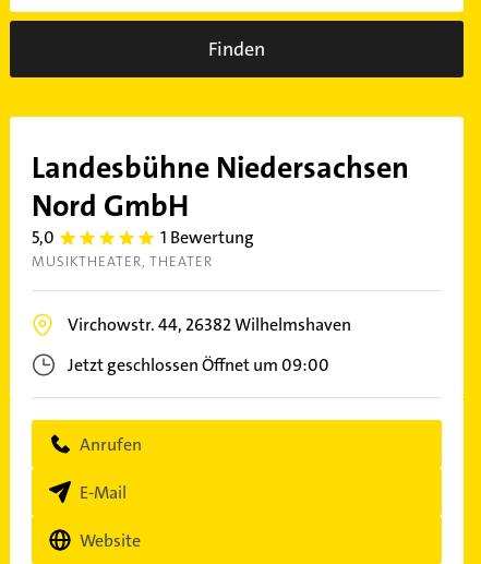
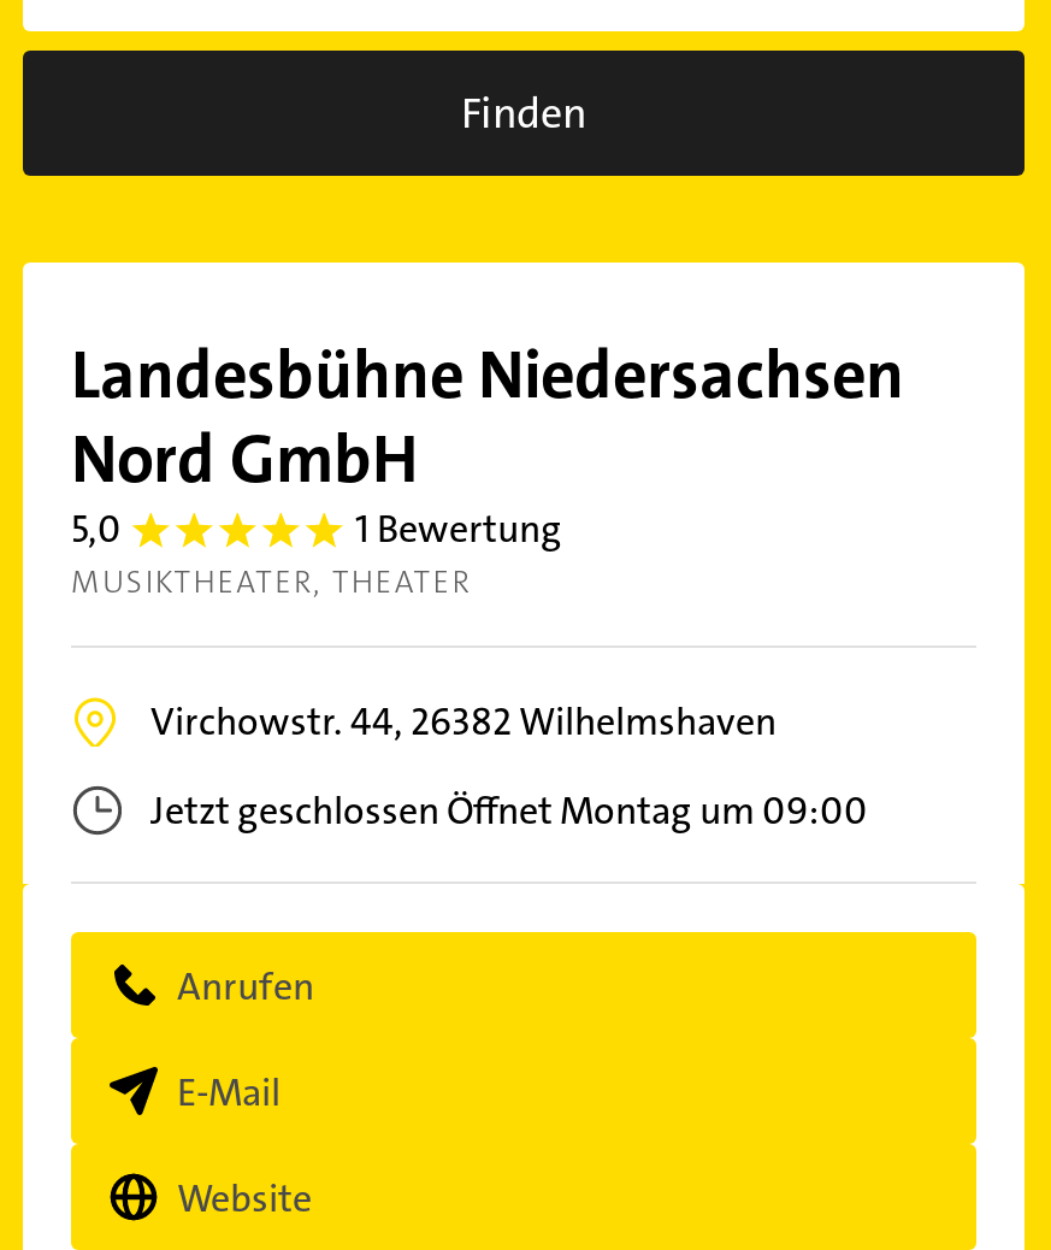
[68,353,329,376] Jetzt geschlossen Öffnet um 09:00 -> [150,785,868,836] Jetzt geschlossen Öffnet Montag um 09:00

